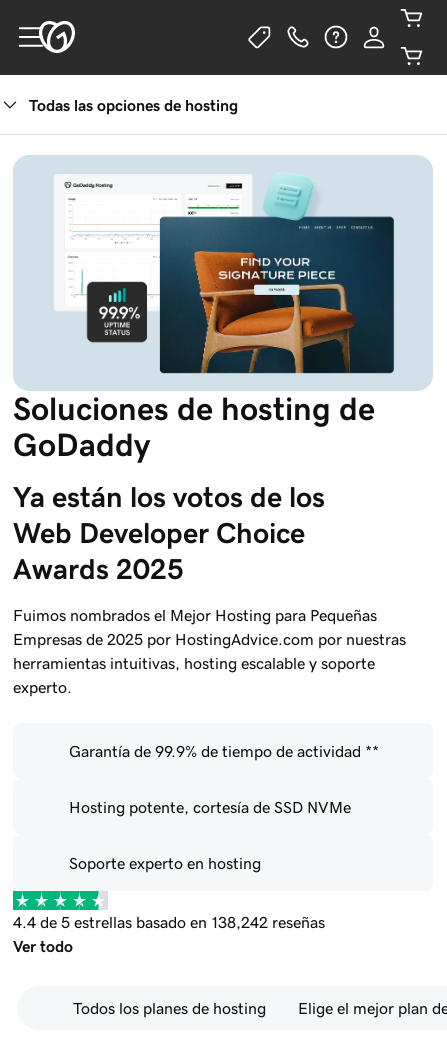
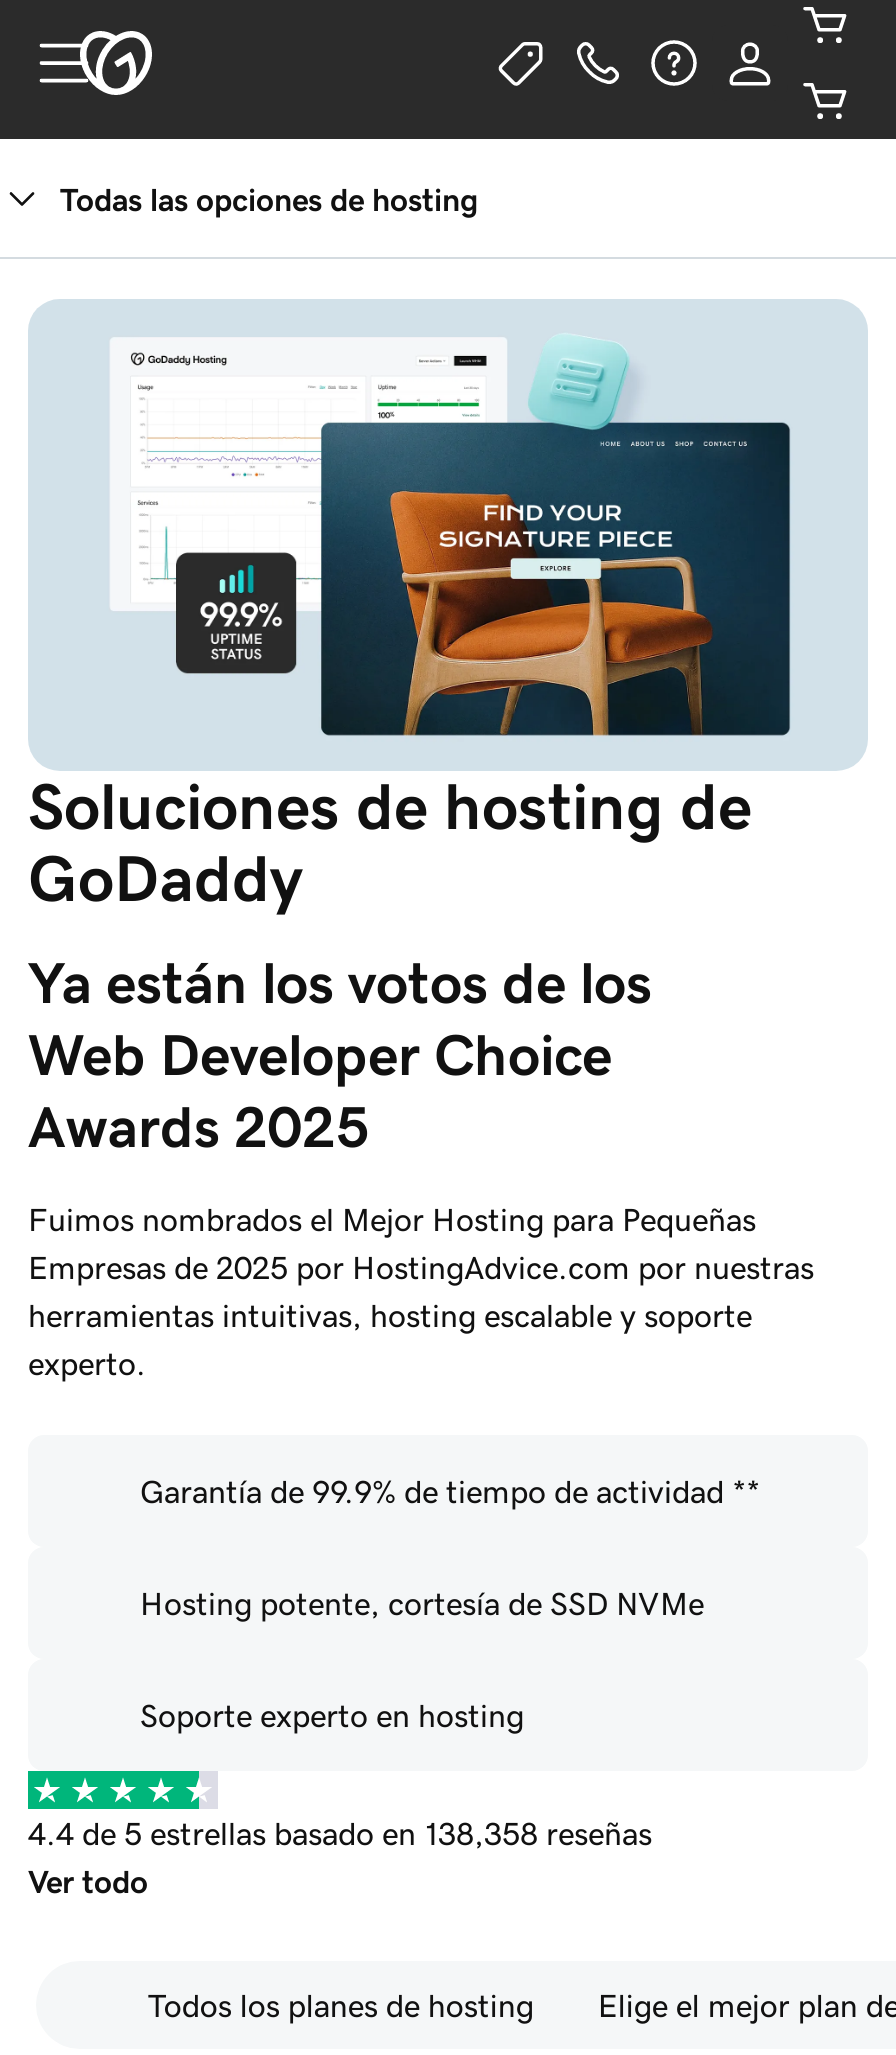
[13,914,325,930] 4.4 de 5 estrellas basado en 138,242 reseñas -> [28,1817,652,1849] 4.4 de 5 estrellas basado en 138,358 reseñas

